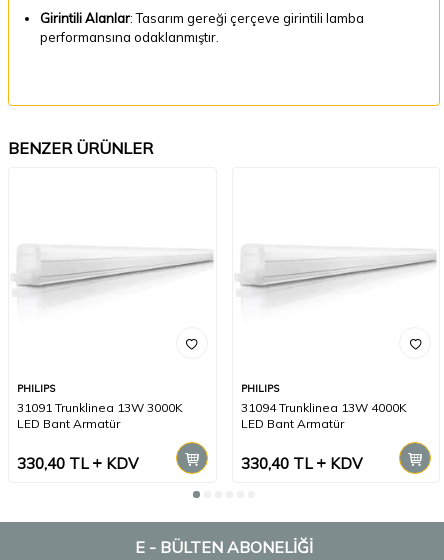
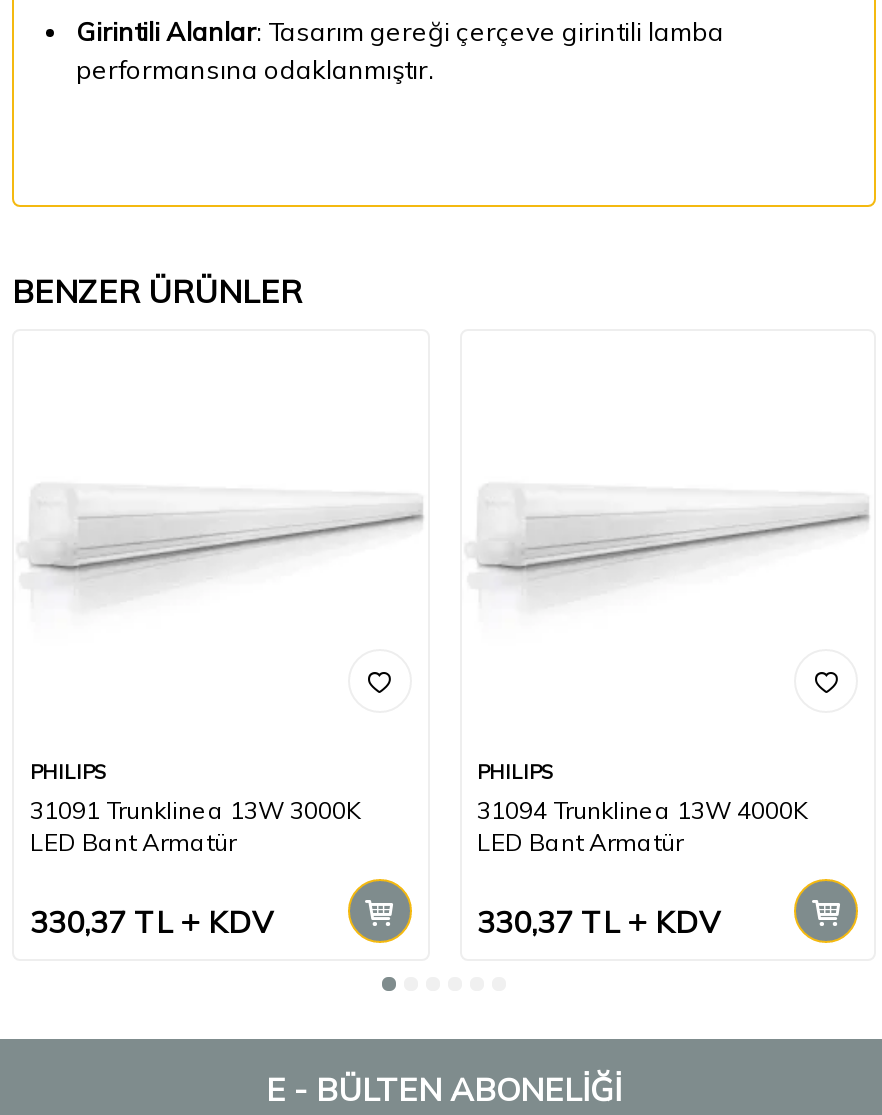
[17,454,138,473] 330,40 TL KDV -> [30,903,272,941] 330,37 TL KDV
[240,454,361,473] 330,40 TL KDV -> [477,903,719,941] 330,37 TL KDV

